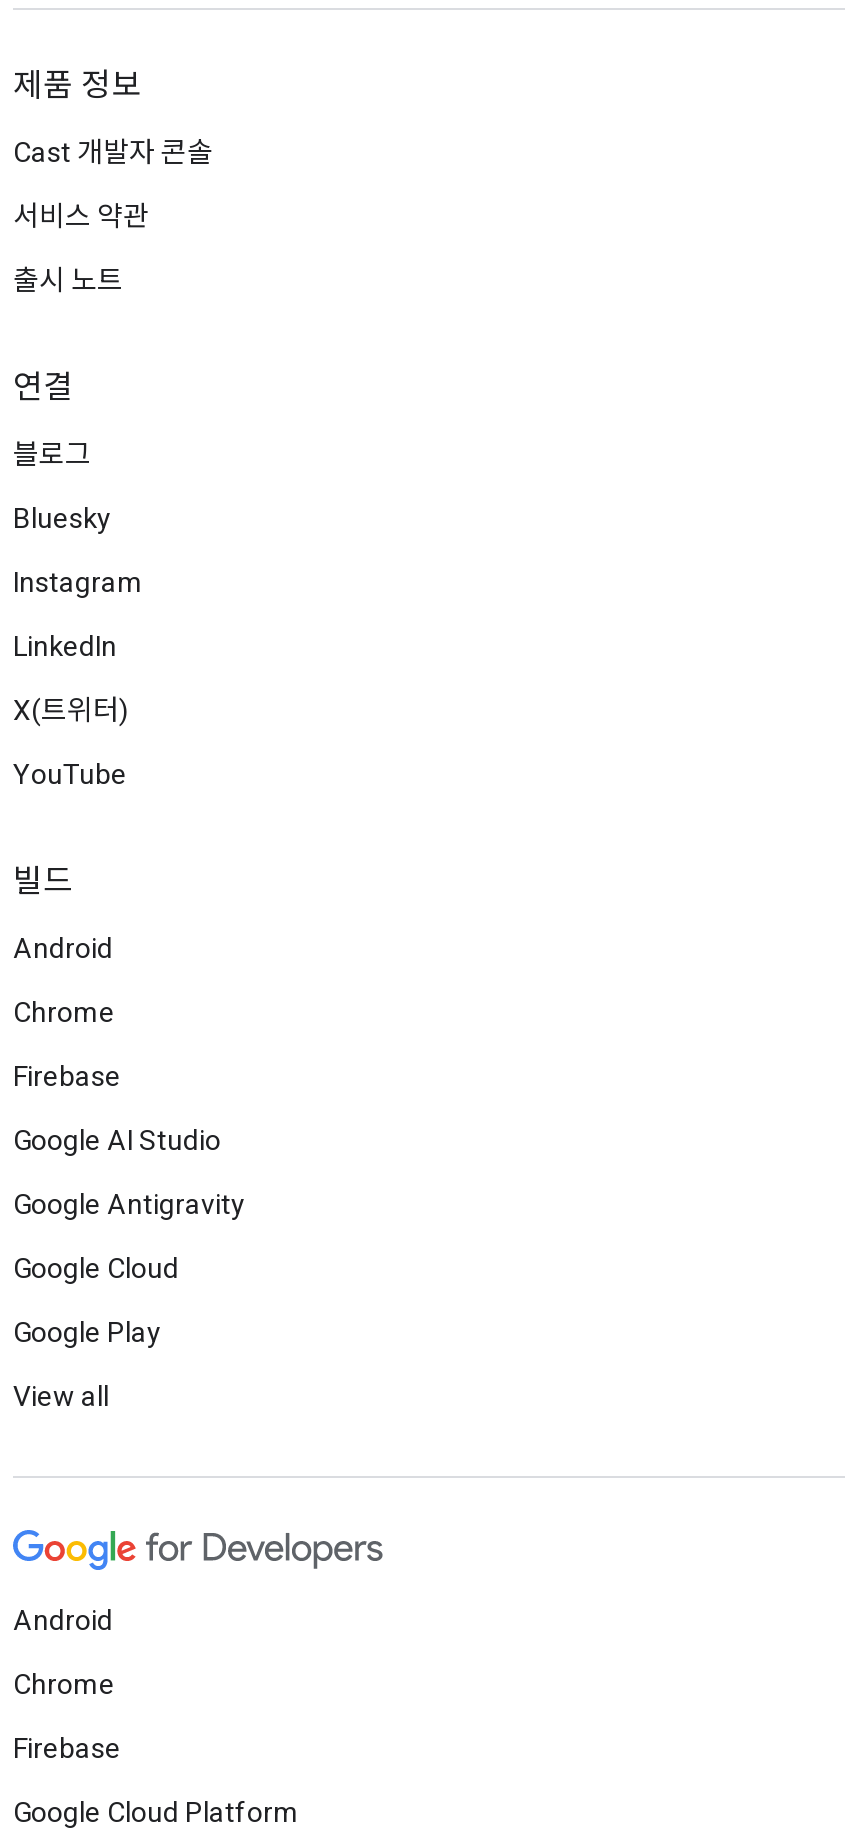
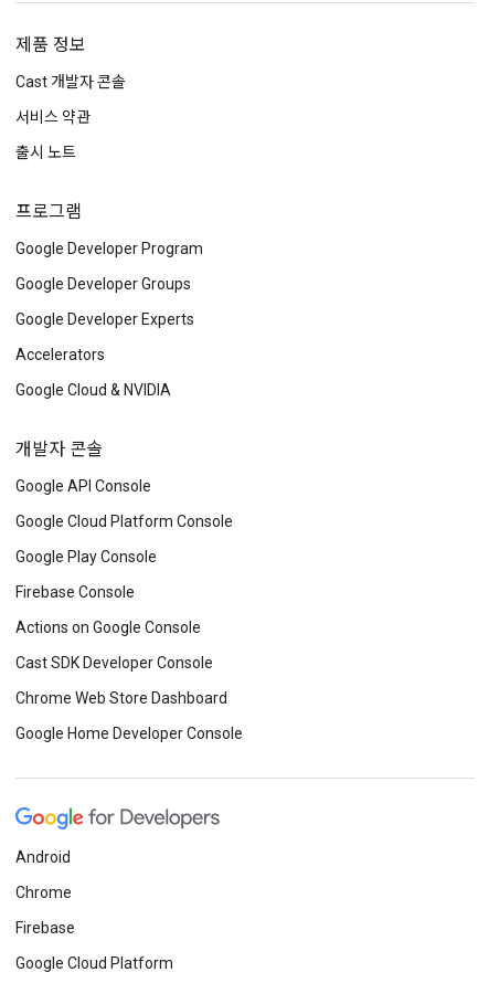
[13,368,245,1412] 연결 | 블로그 | Bluesky | Instagram | LinkedIn | X(트위터) | YouTube | 빌드 | Android | Chrome | Firebase | Google AI Studio | Google Antigravity | Google Cloud | Google Play | View all -> [15,201,243,742] 프로그램 | Google Developer Program | Google Developer Groups | Google Developer Experts | Accelerators | Google Cloud & NVIDIA | 개발자 콘솔 | Google API Console | Google Cloud Platform Console | Google Play Console | Firebase Console | Actions on Google Console | Cast SDK Developer Console | Chrome Web Store Dashboard | Google Home Developer Console

